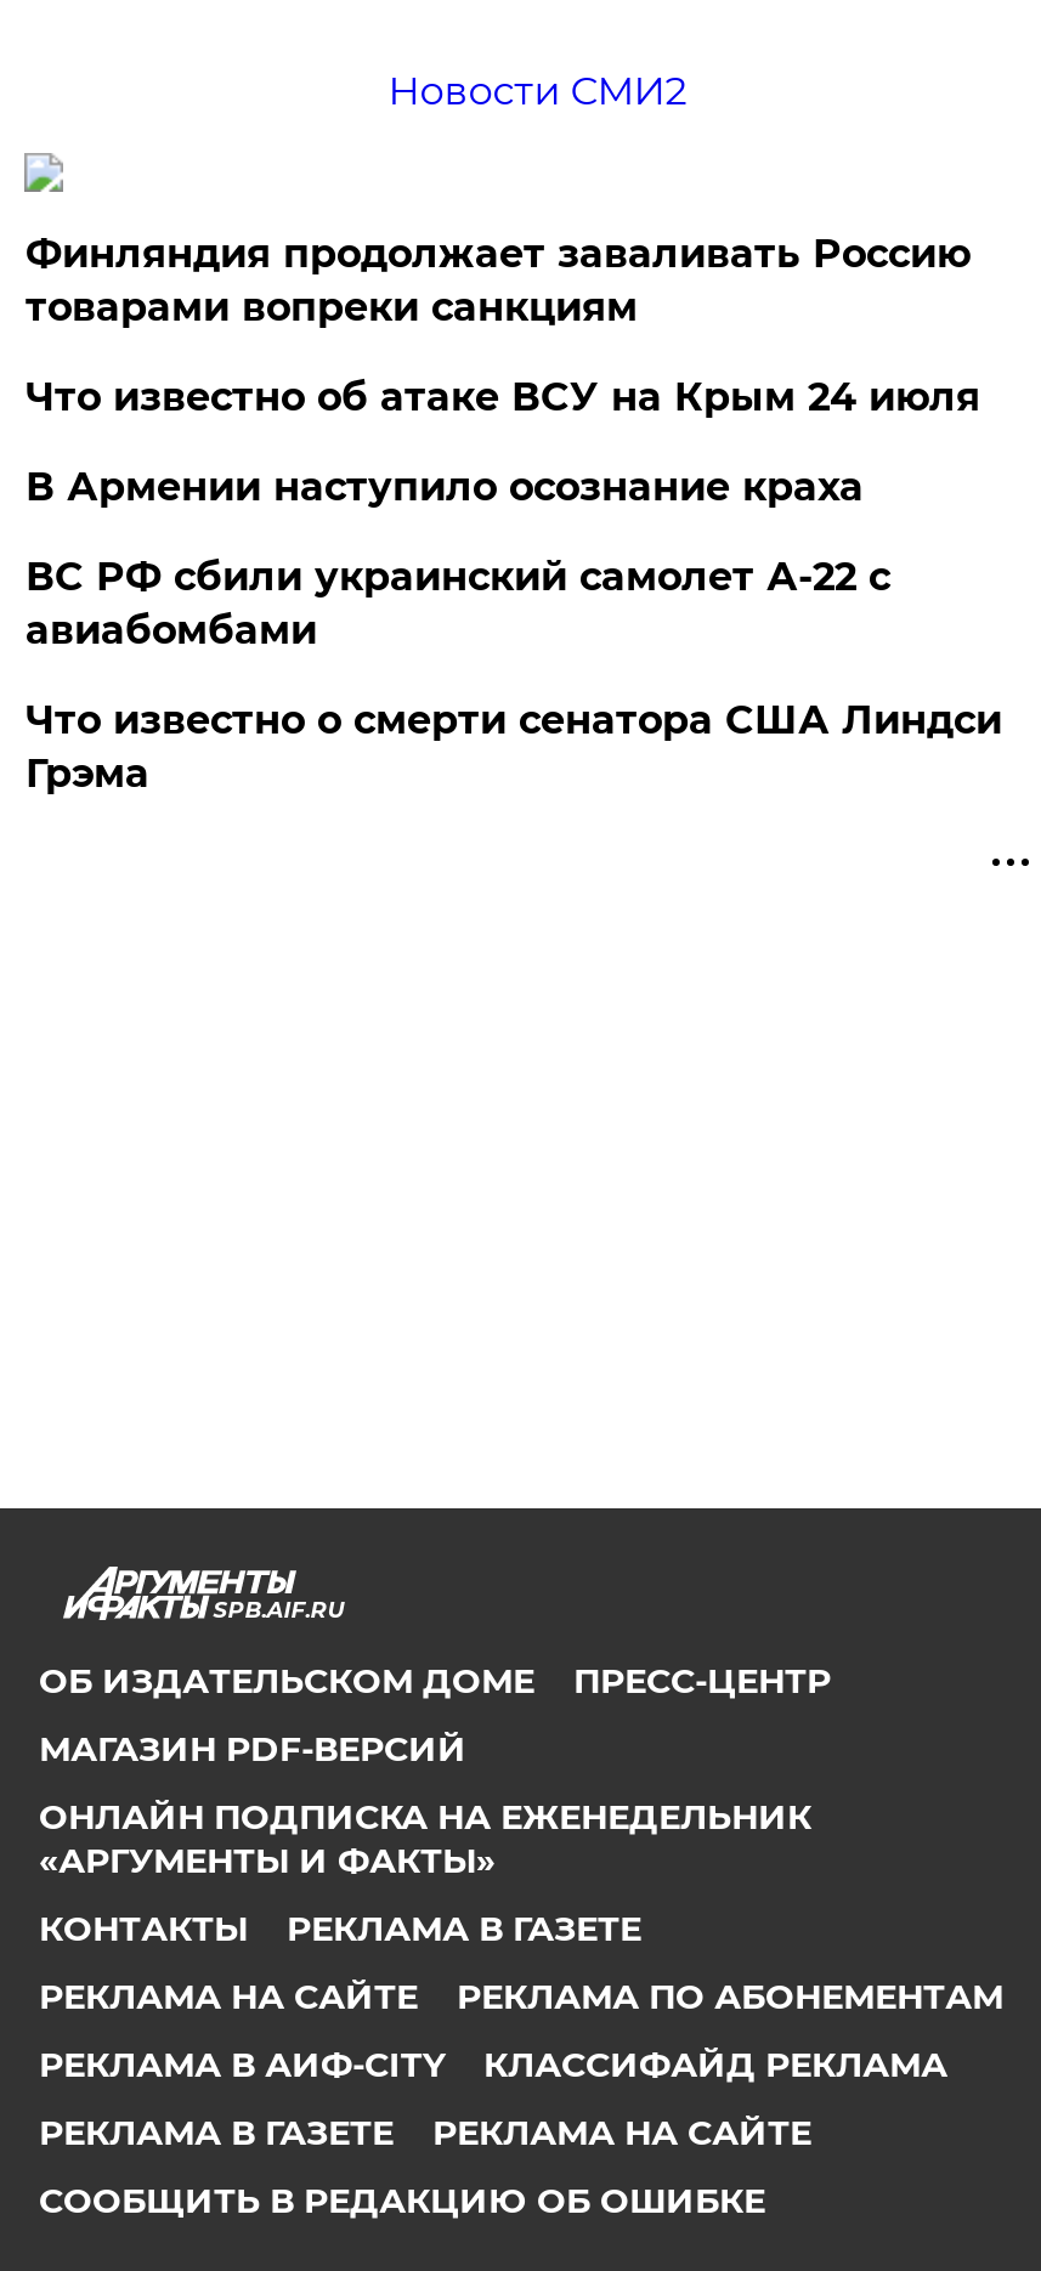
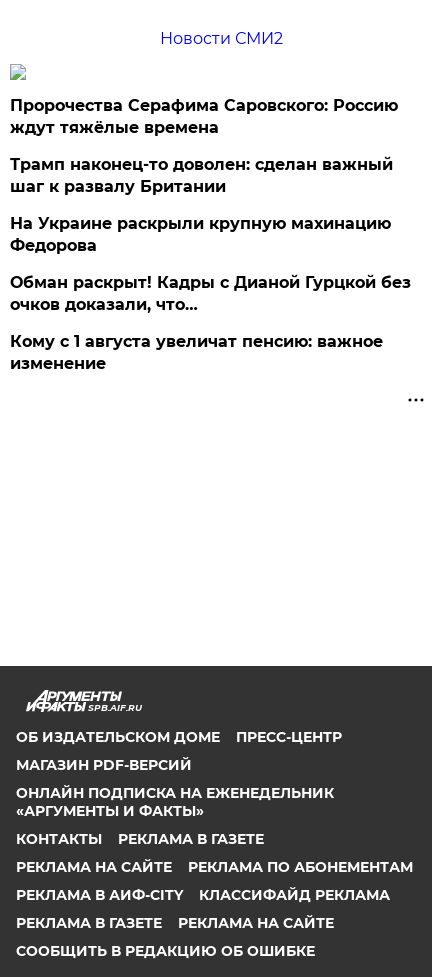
[25,231,970,330] Финляндия продолжает заваливать Россию | товарами вопреки санкциям -> [10,96,398,137] Пророчества Серафима Саровского: Россию | ждут тяжёлые времена
[25,374,980,420] Что известно об атаке ВСУ на Крым 24 июля -> [10,155,393,196] Трамп наконец-то доволен: сделан важный | шаг к развалу Британии
[25,464,863,510] В Армении наступило осознание краха -> [10,214,391,255] На Украине раскрыли крупную махинацию | Федорова
[25,554,890,653] ВС РФ сбили украинский самолет А-22 с | авиабомбами -> [10,273,411,314] Обман раскрыт! Кадры с Дианой Гурцкой без | очков доказали, что…
[25,697,1002,797] Что известно о смерти сенатора США Линдси | Грэма -> [10,332,383,373] Кому с 1 августа увеличат пенсию: важное | изменение

